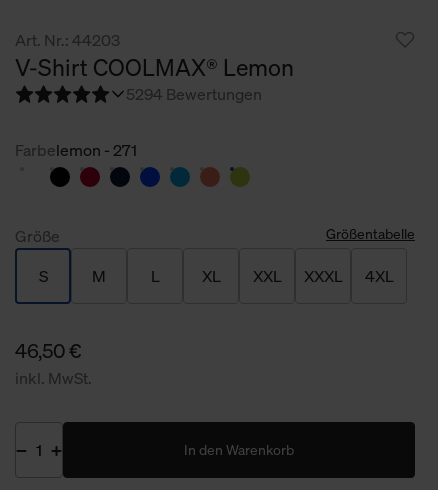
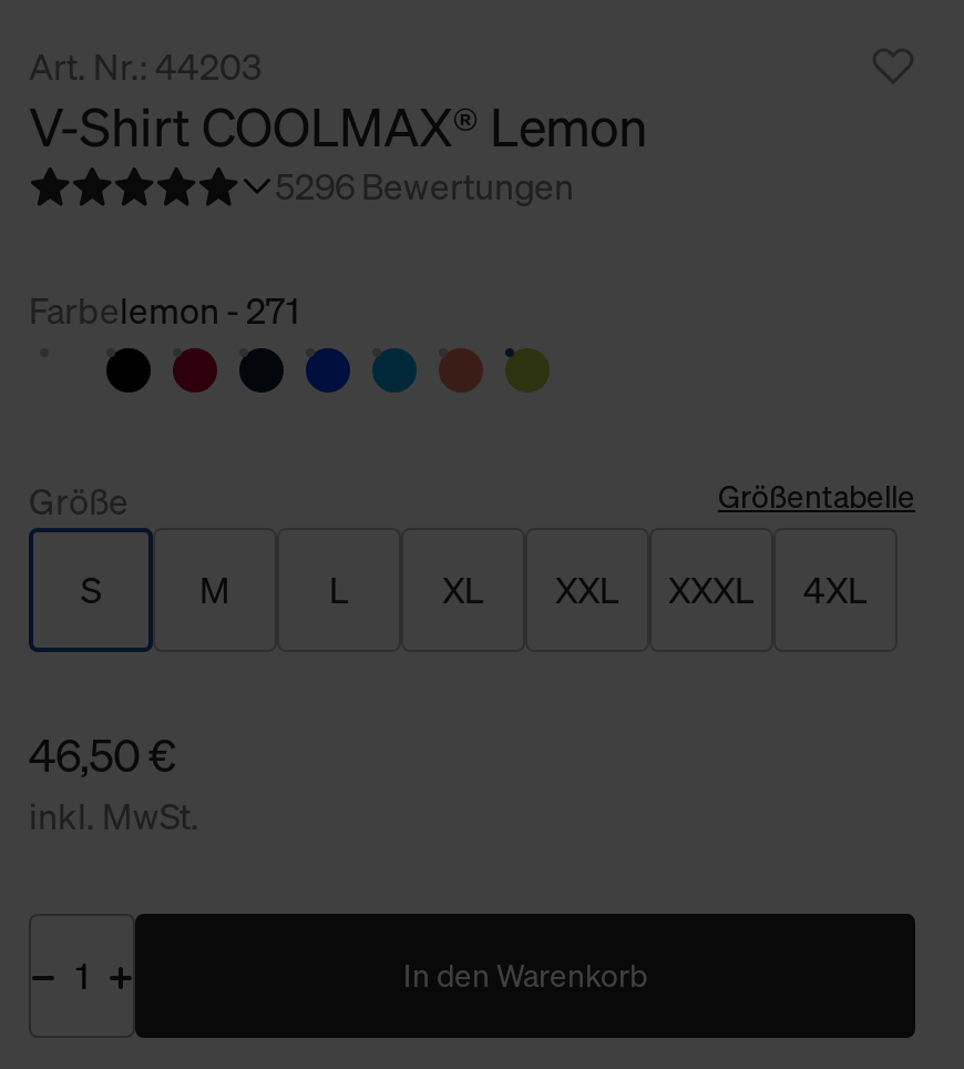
[126,83,262,105] 5294 Bewertungen -> [275,161,574,210] 5296 Bewertungen

